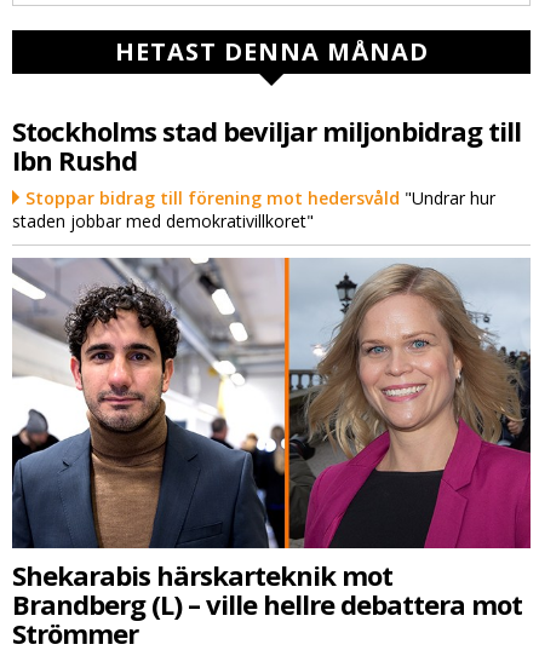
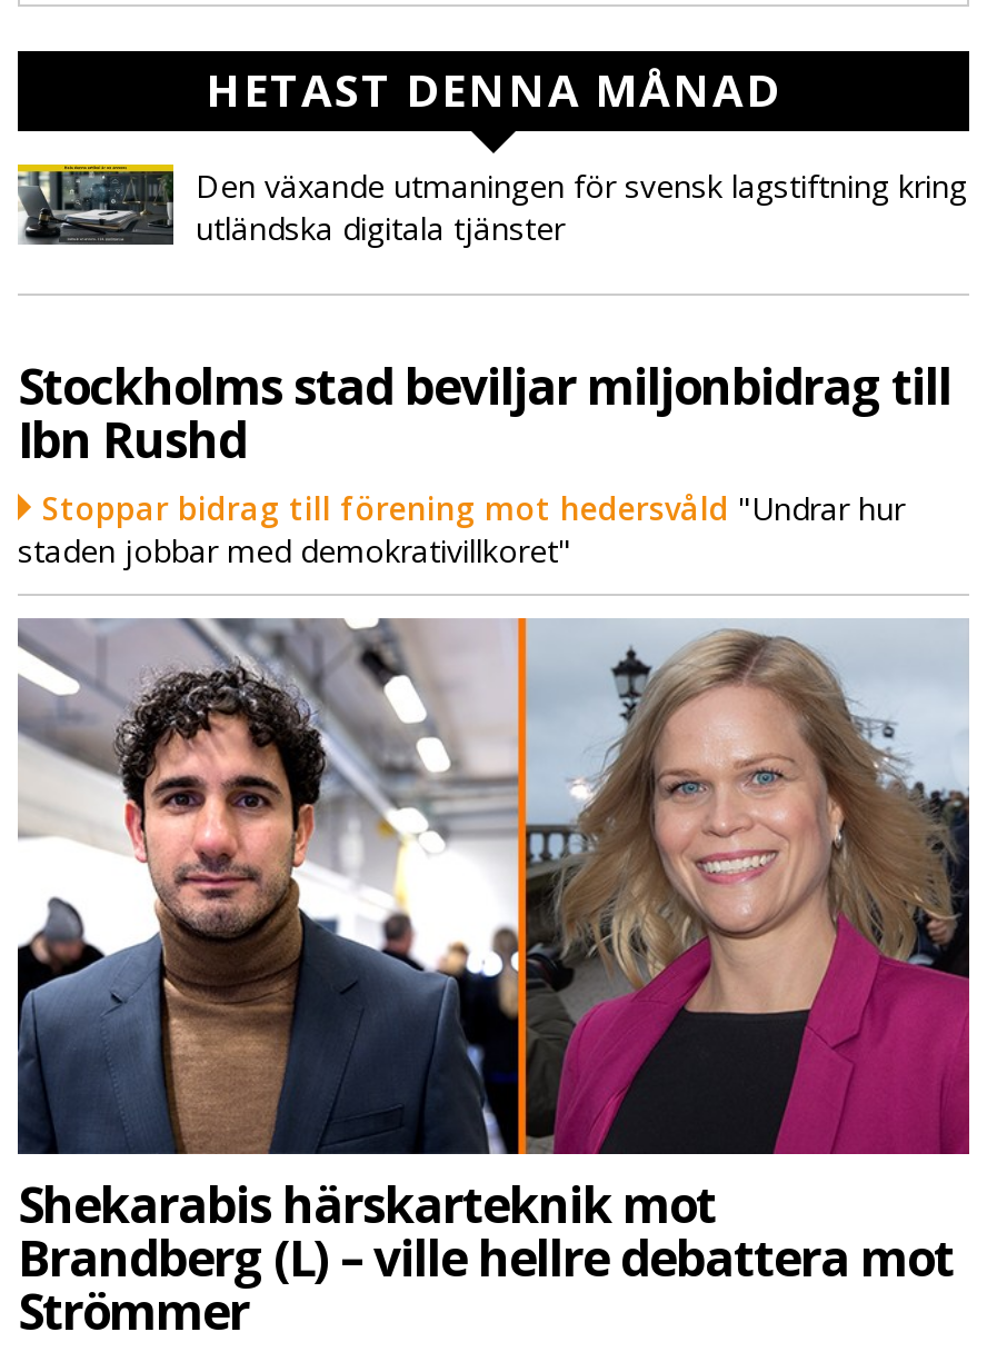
none -> [16,162,967,250] [image] | Den växande utmaningen för svensk lagstiftning kring | utländska digitala tjänster

